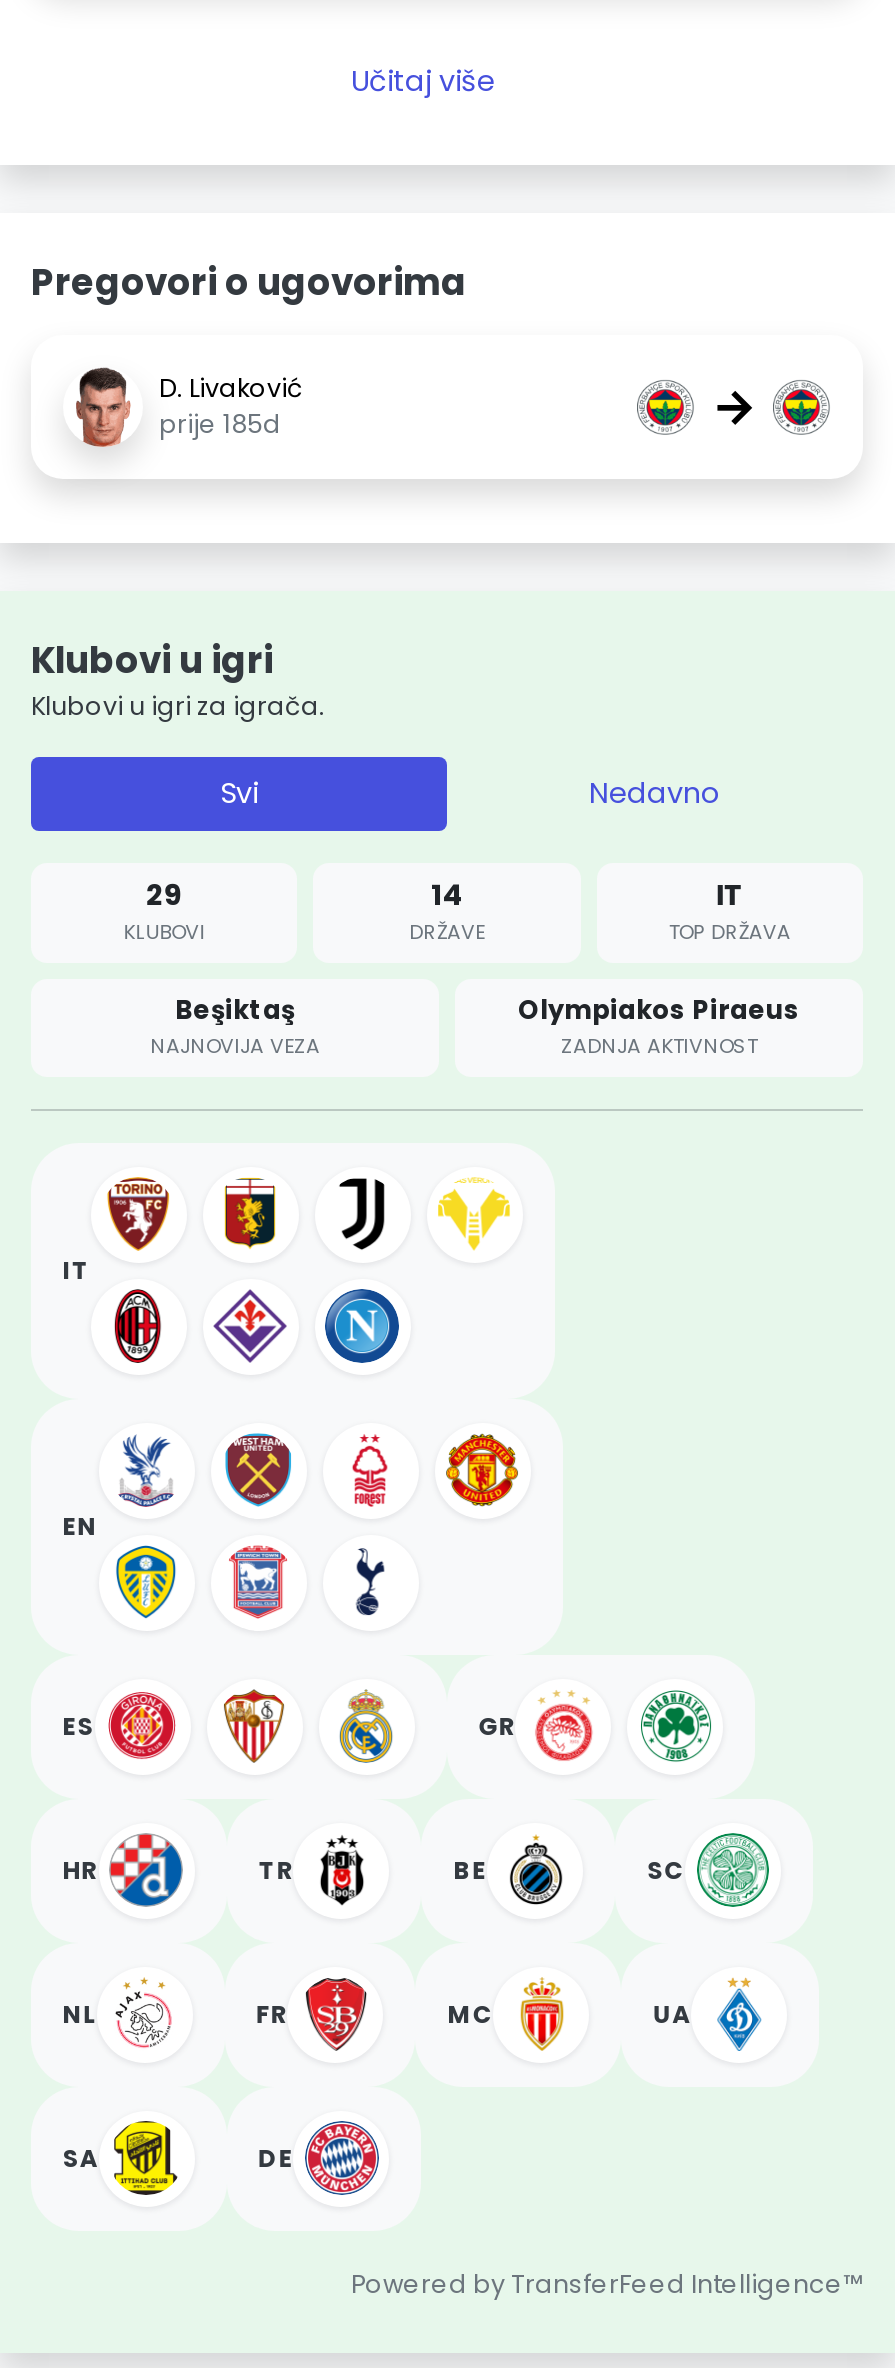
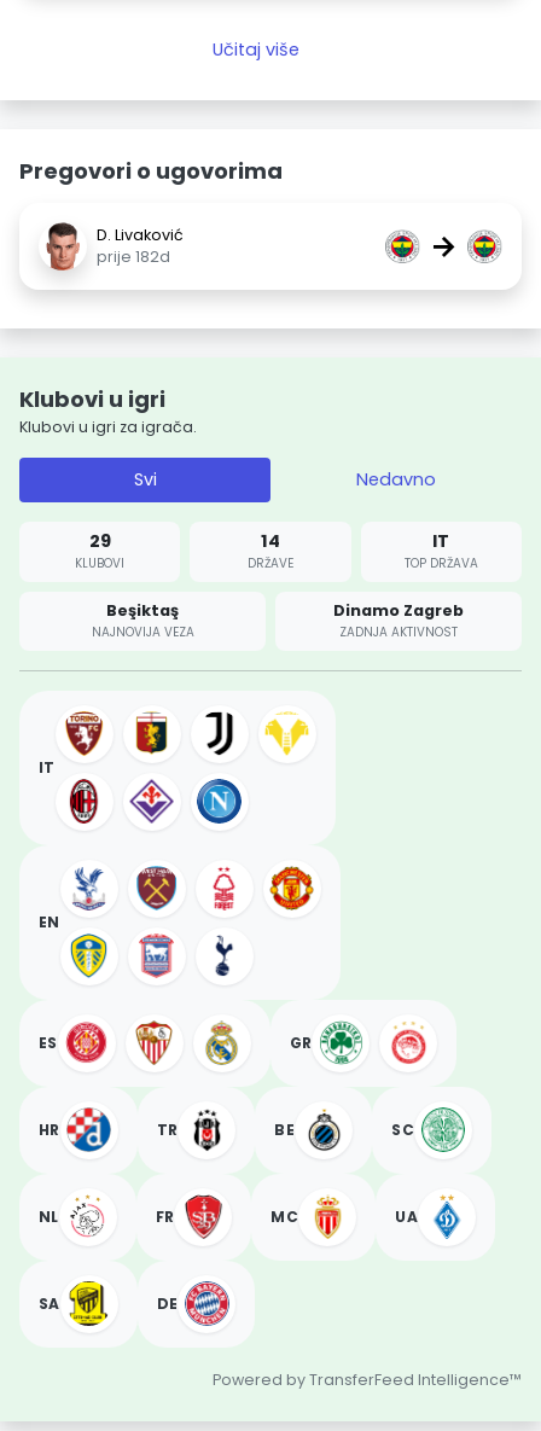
[159,407,281,441] prije 185d -> [97,246,170,267] prije 182d
[518,994,800,1028] Olympiakos Piraeus -> [333,601,464,621] Dinamo Zagreb
[529,1691,599,1763] [image] -> [319,1020,363,1065] [image]
[639,1689,713,1763] [image] -> [388,1022,430,1065] [image]

